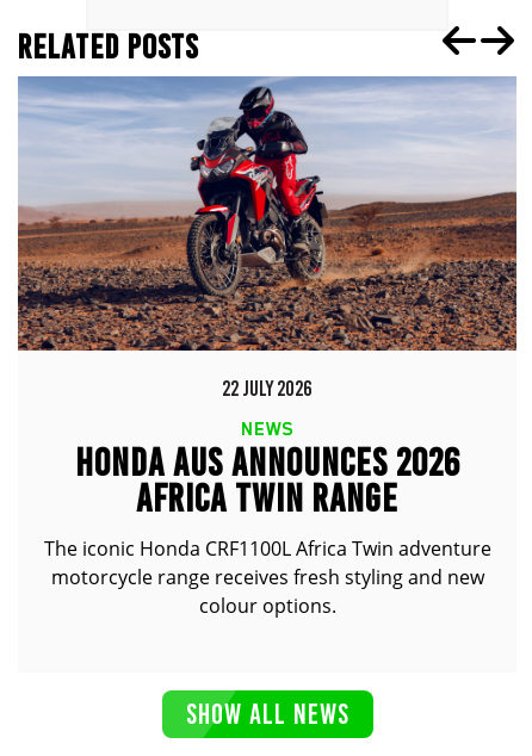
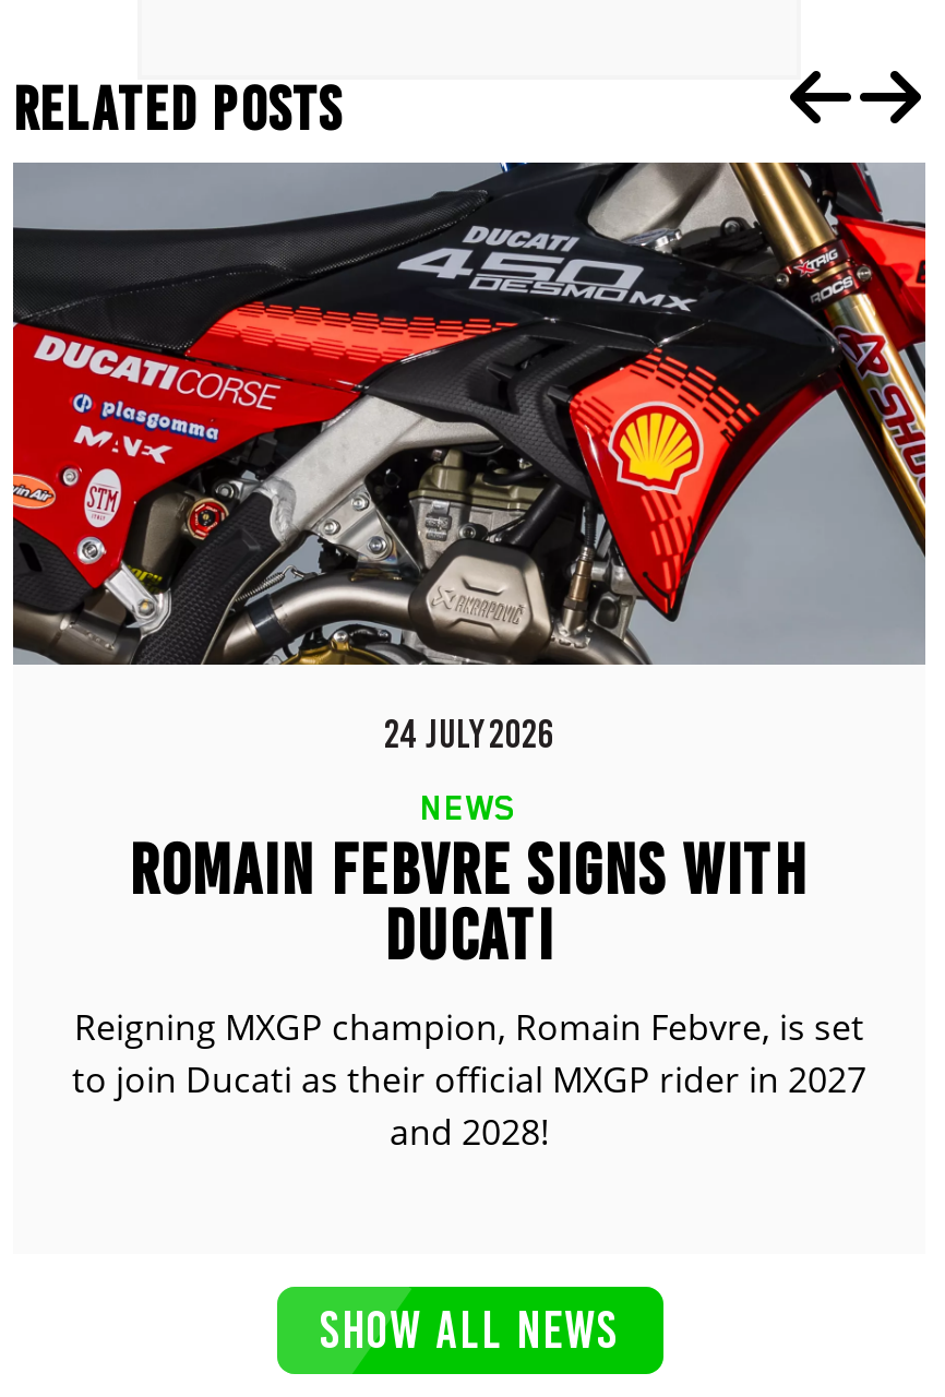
[17,76,518,401] [image] | 22 JULY 2026 -> [11,160,928,758] [image] | 24 JULY 2026
[44,440,491,619] HONDA AUS ANNOUNCES 2026 | AFRICA TWIN RANGE | The iconic Honda CRF1100L Africa Twin adventure | motorcycle range receives fresh styling and new | colour options. -> [72,828,866,1155] ROMAIN FEBVRE SIGNS WITH | DUCATI | Reigning MXGP champion, Romain Febvre, is set | to join Ducati as their official MXGP rider in 2027 | and 2028!

